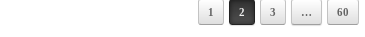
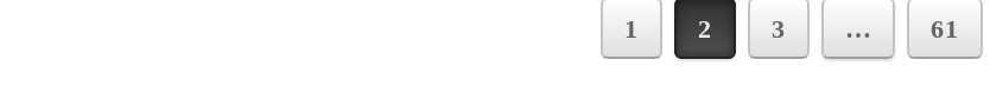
[337,6,349,18] 60 -> [931,15,959,43] 61

